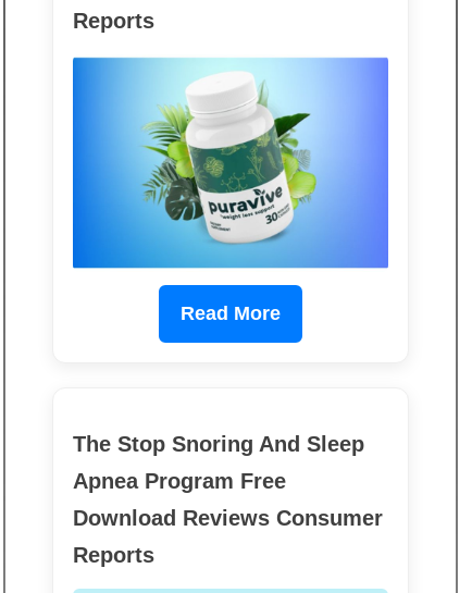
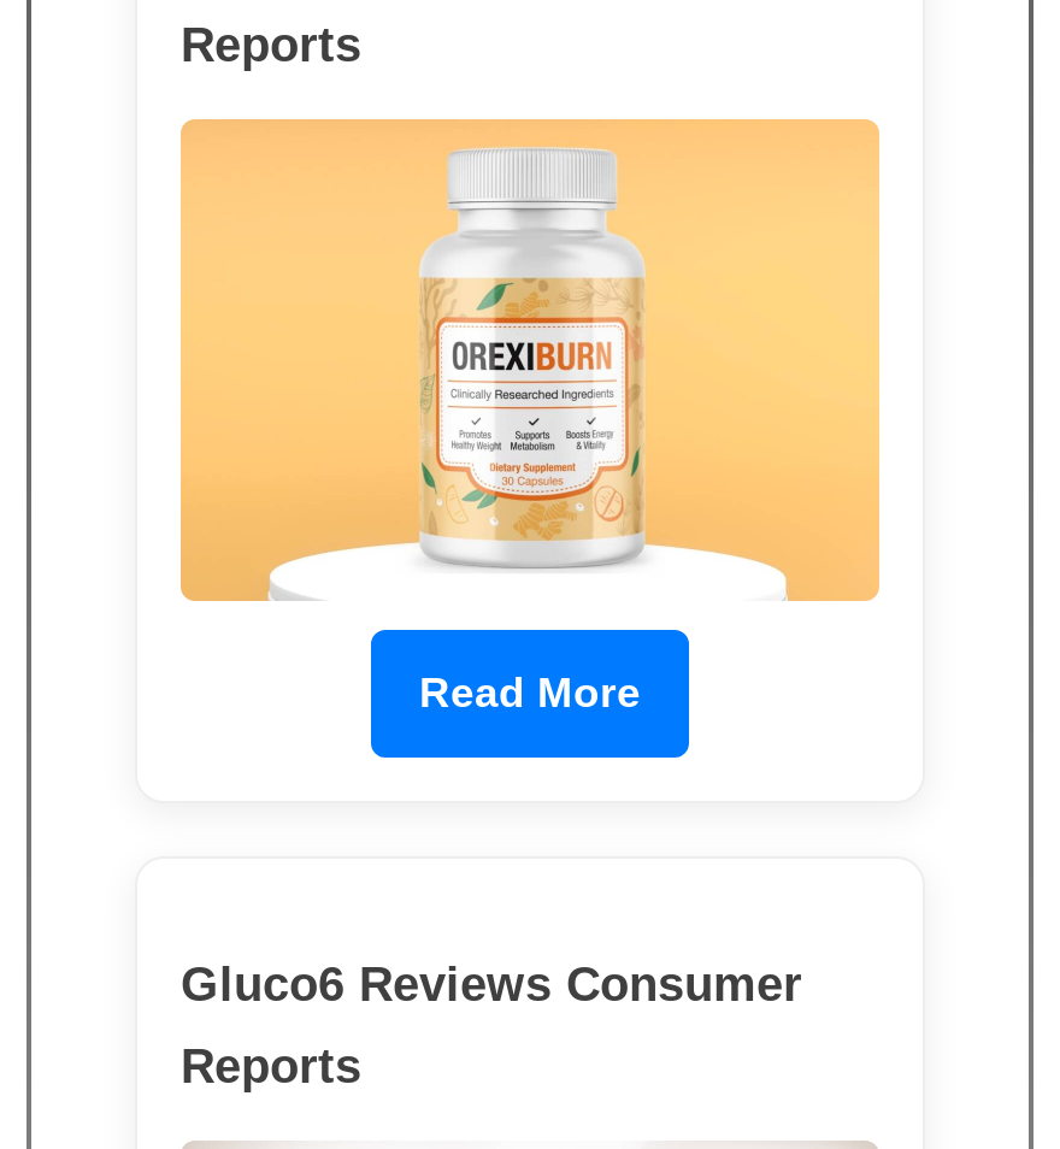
[72,54,389,271] [image] -> [178,118,882,602] [image]
[73,432,383,530] The Stop Snoring And Sleep | Apnea Program Free | Download Reviews Consumer -> [181,957,802,1010] Gluco6 Reviews Consumer

